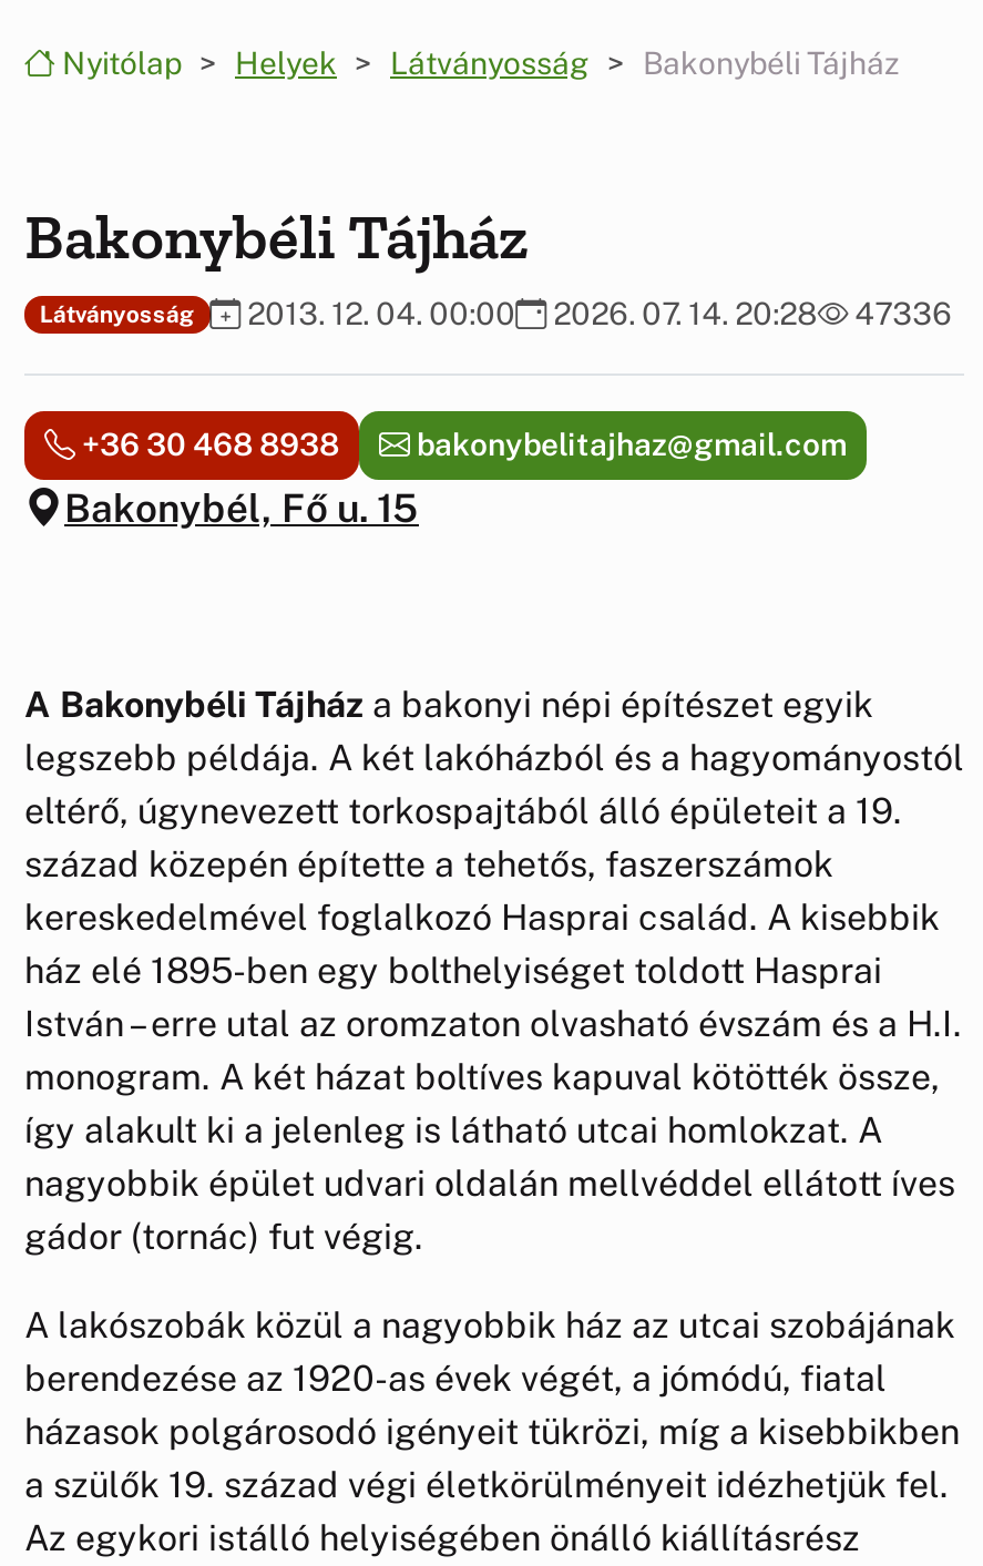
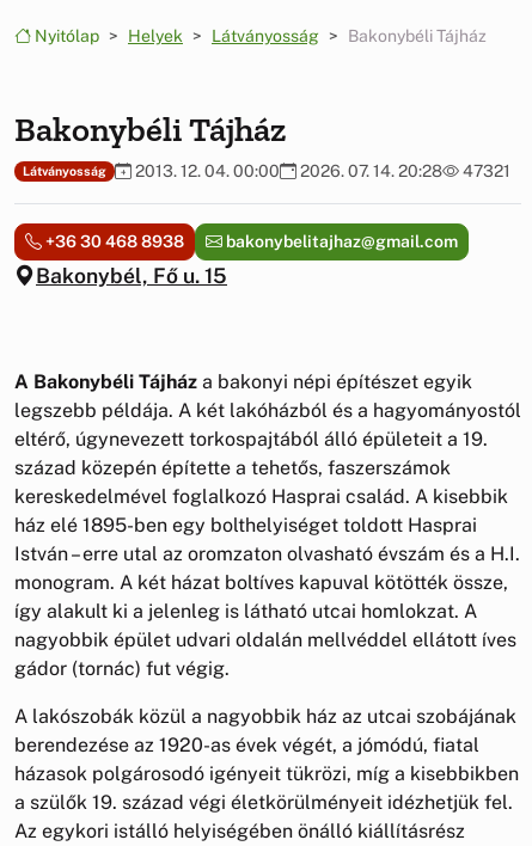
[39,295,952,331] Látványosság 2013. 12. 04. 00:00 2026. 07. 14. 20:28 47336 -> [22,161,510,180] Látványosság 2013. 12. 04. 00:00 2026. 07. 14. 20:28 47321

